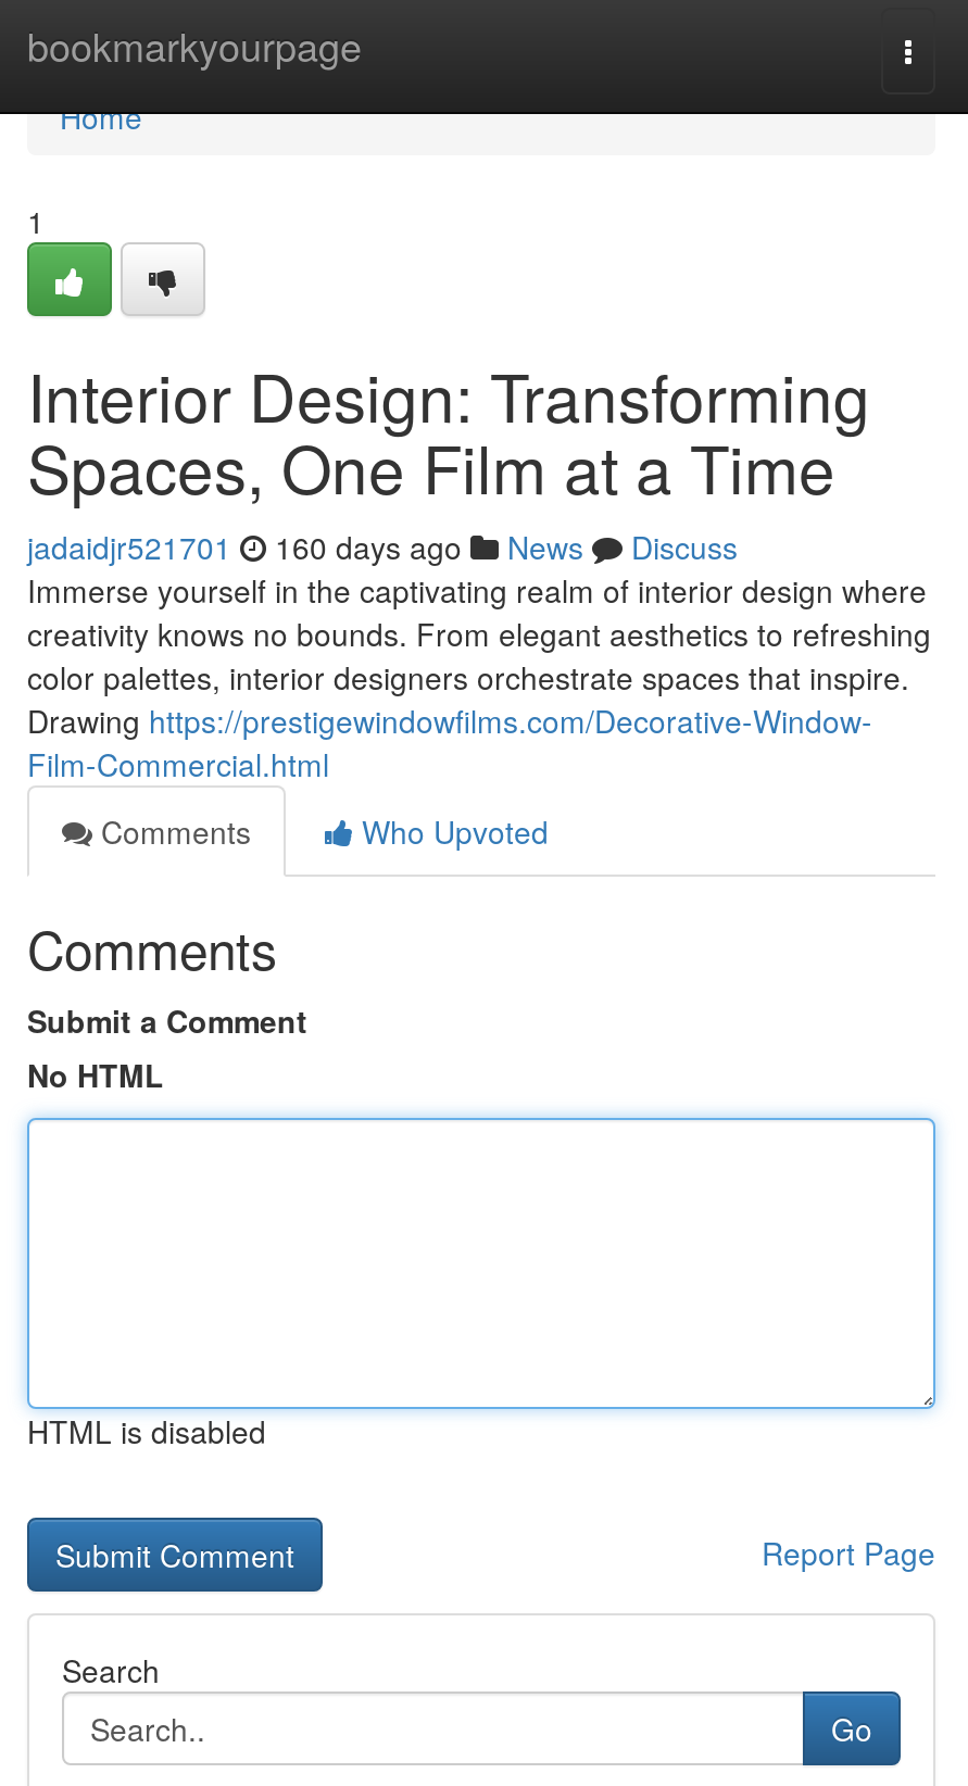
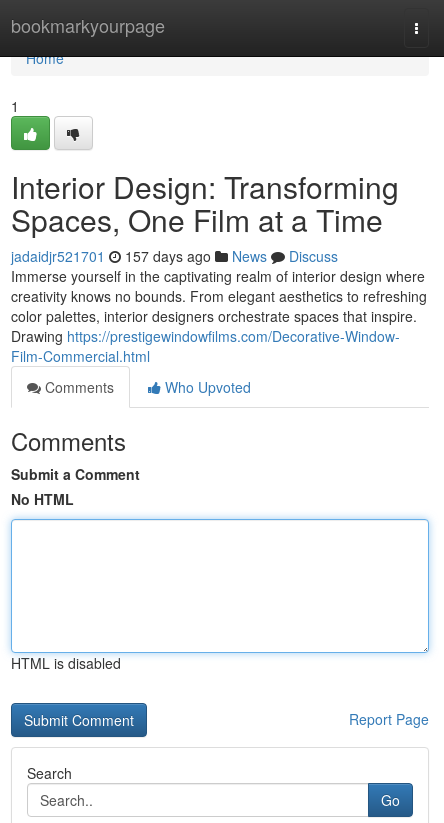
[27,525,738,568] jadaidjr521701 160 days ago News Discuss -> [11,246,338,266] jadaidjr521701 157 days ago News Discuss

